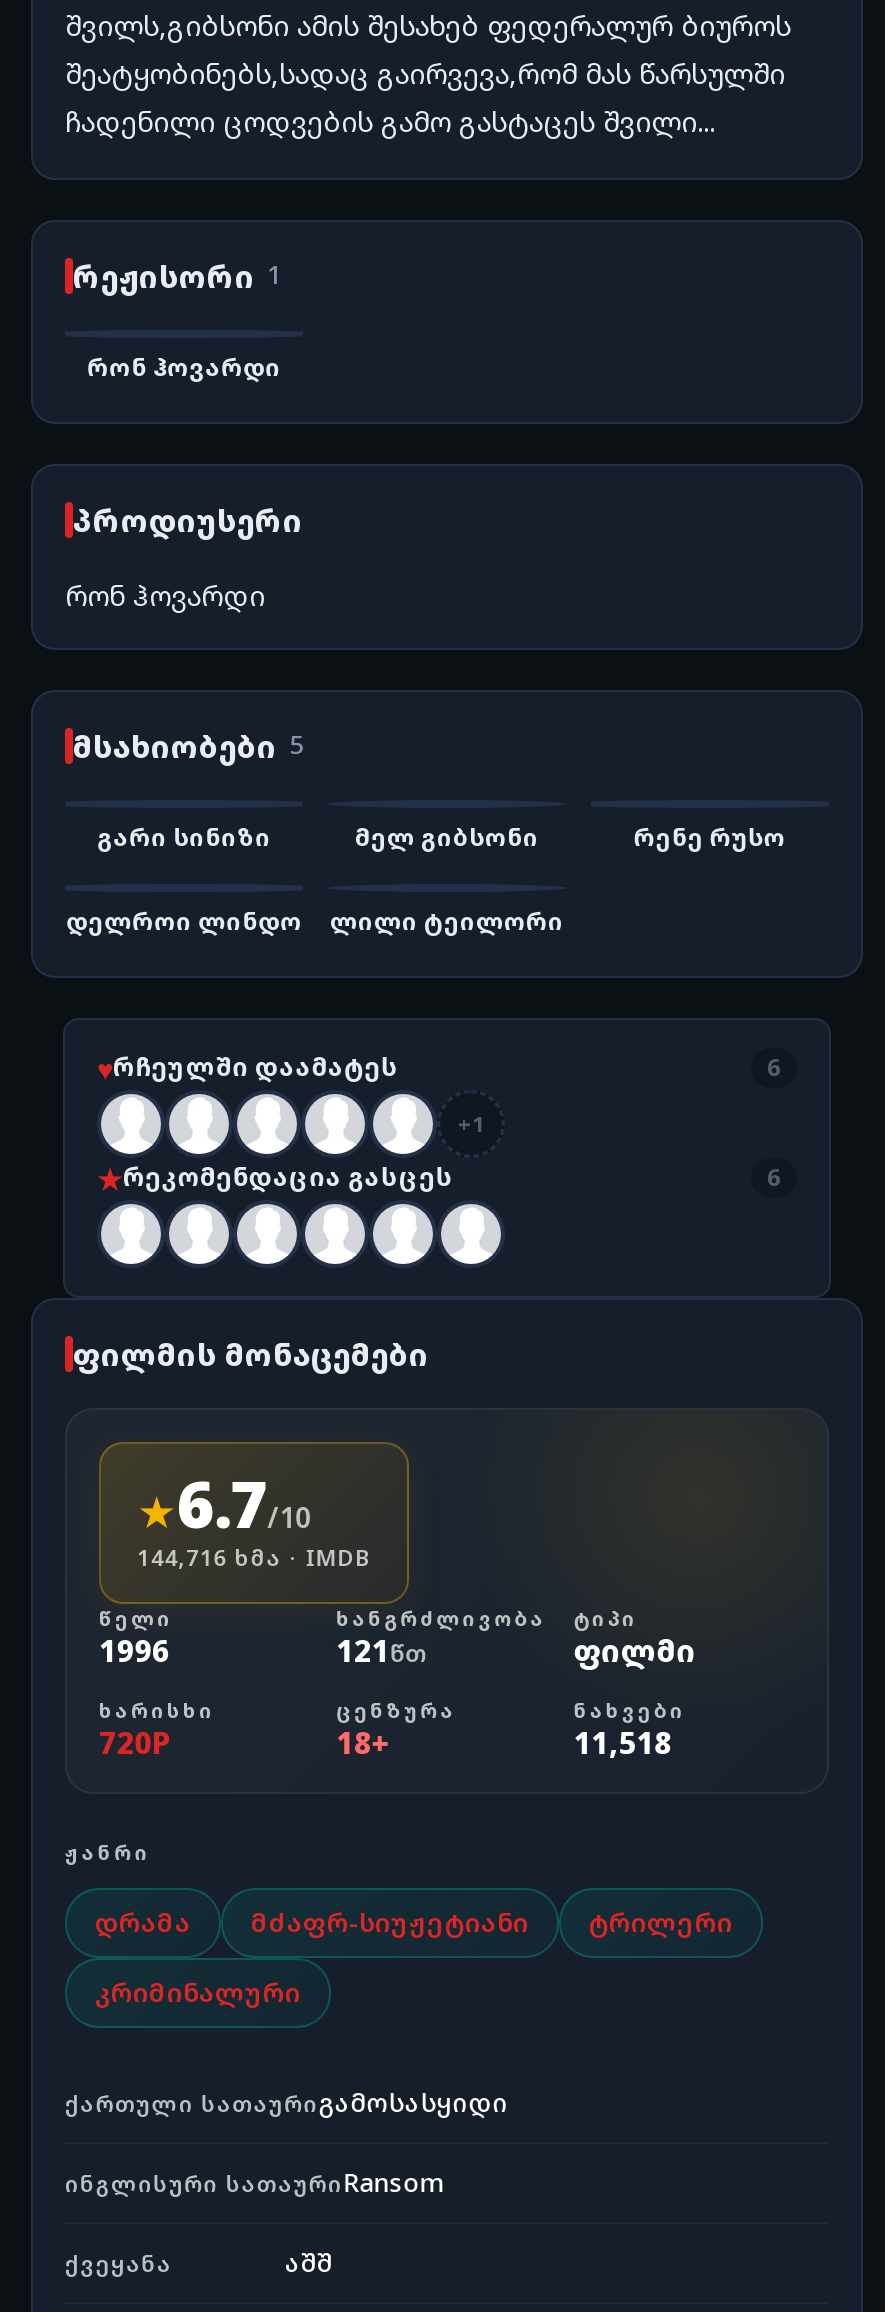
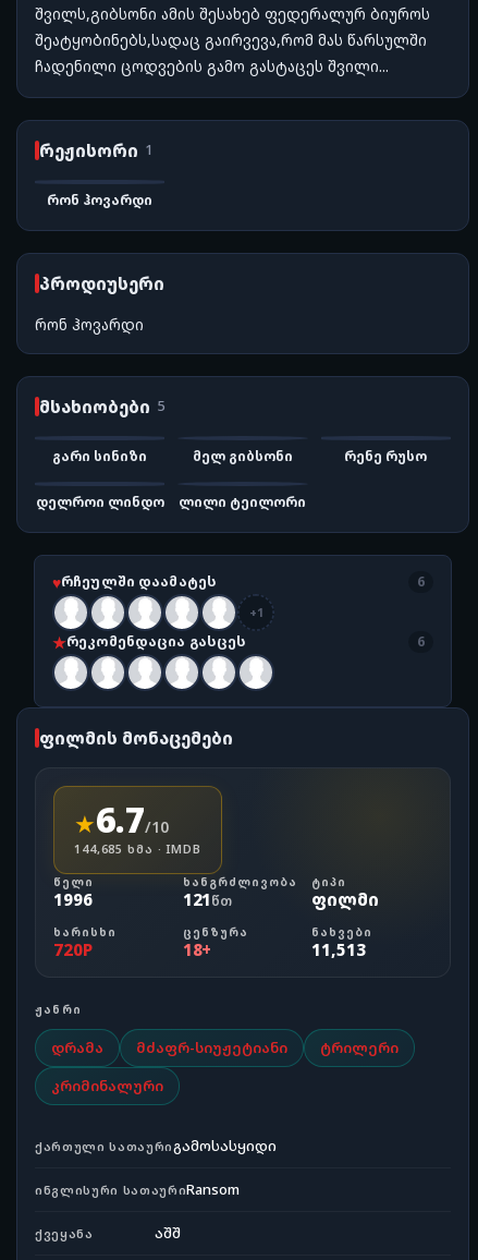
[137,1542,371,1572] 144,716 ᲮᲛᲐ · IMDB -> [74,840,201,857] 144,685 ᲮᲛᲐ · IMDB
[574,1722,672,1762] 11,518 -> [312,938,365,960] 11,513

